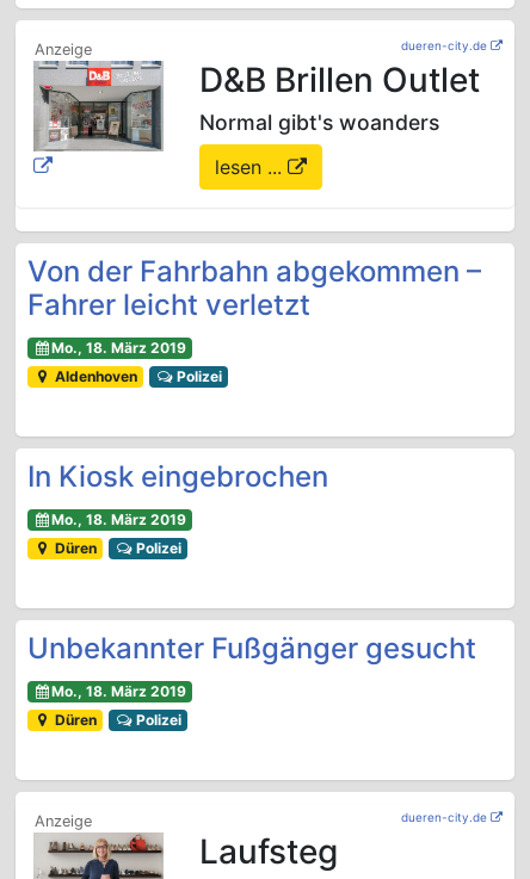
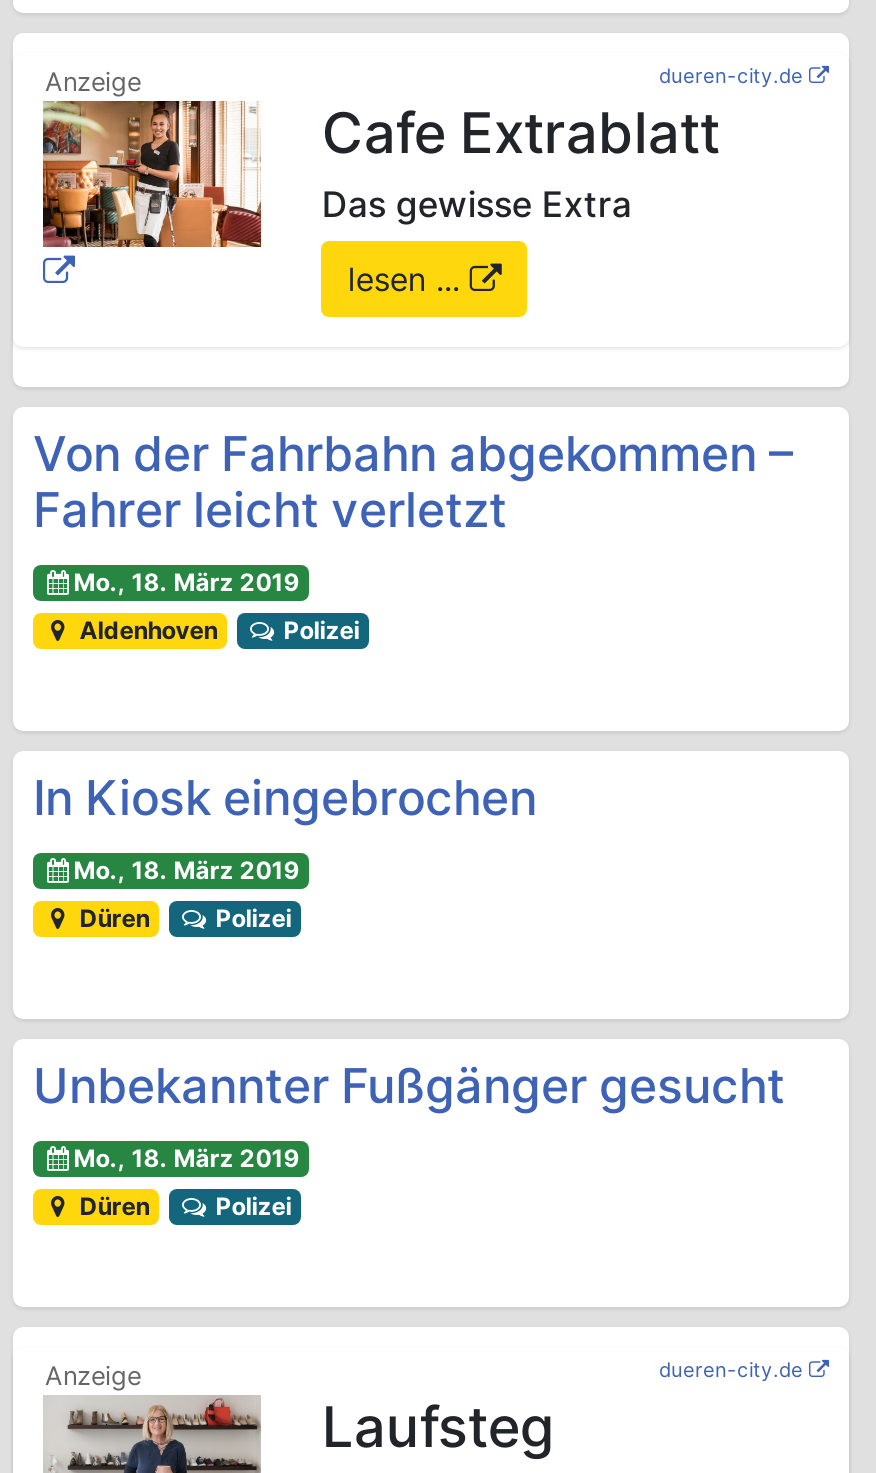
[33,60,480,174] [image] | D&B Brillen Outlet | Normal gibt's woanders -> [41,99,720,289] [image] | Cafe Extrablatt | Das gewisse Extra

